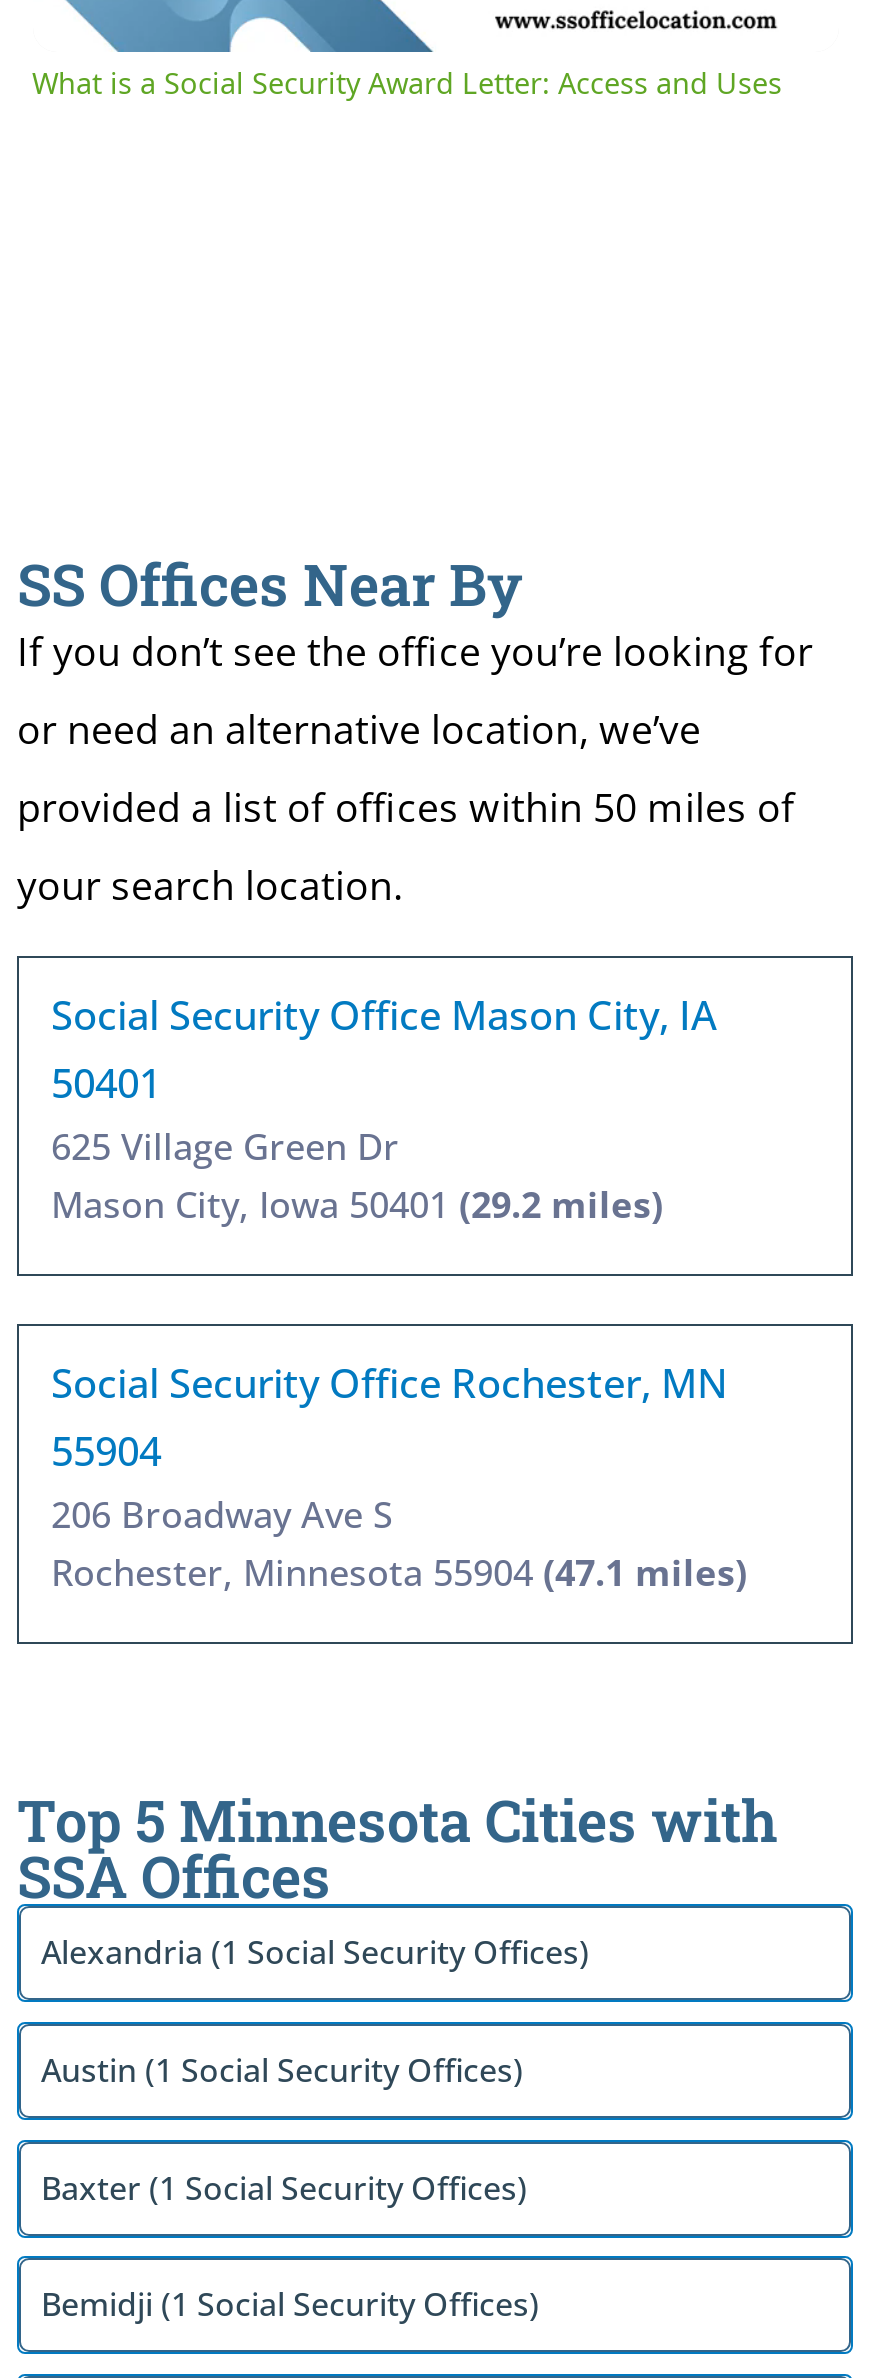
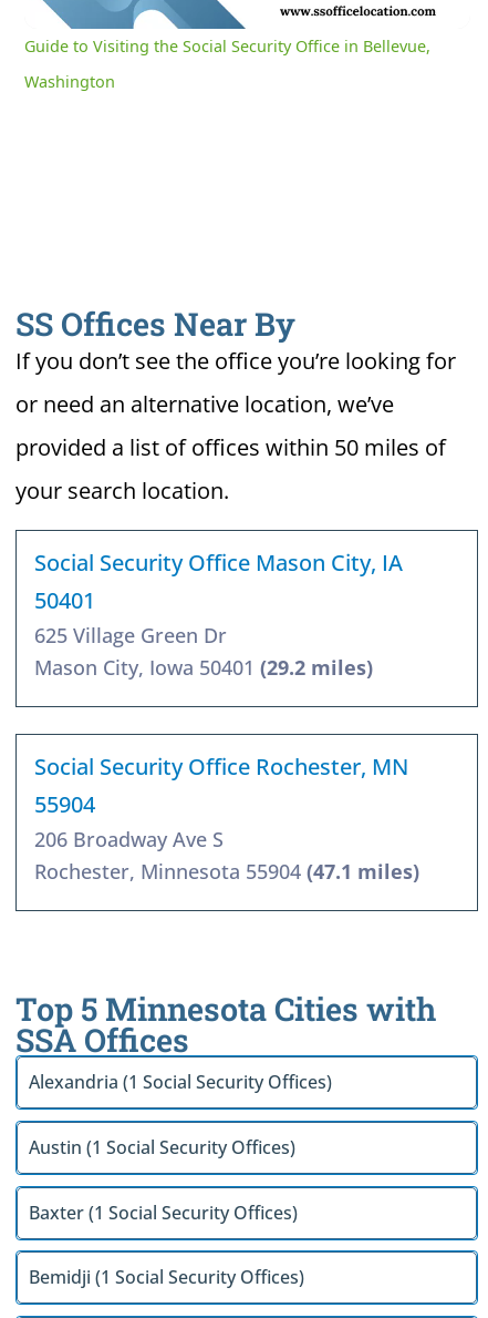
[32,63,782,101] What is a Social Security Award Letter: Access and Uses -> [24,35,430,92] Guide to Visiting the Social Security Office in Bellevue, | Washington

